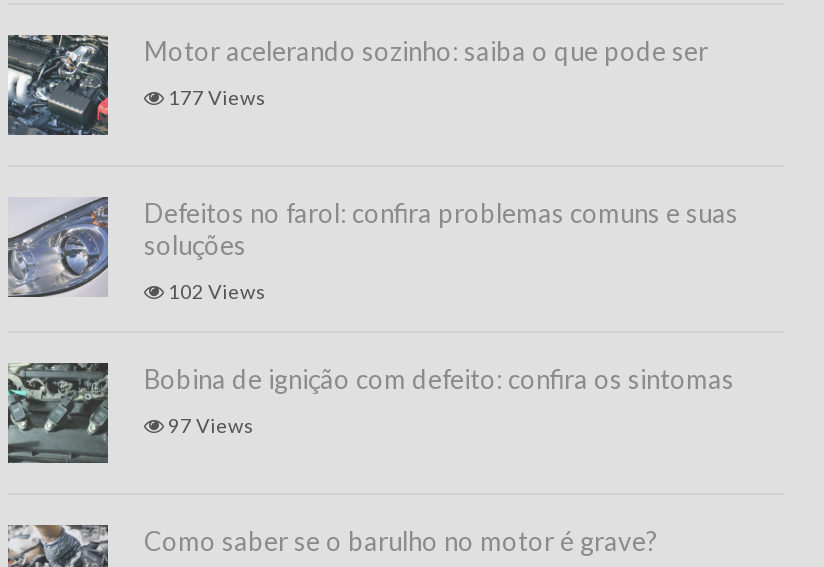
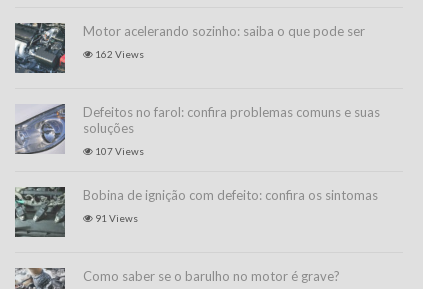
[164,85,266,109] 177 Views -> [93,48,144,60] 162 Views
[164,279,266,303] 102 Views -> [93,145,144,157] 107 Views
[164,413,254,437] 97 Views -> [93,212,138,224] 91 Views

